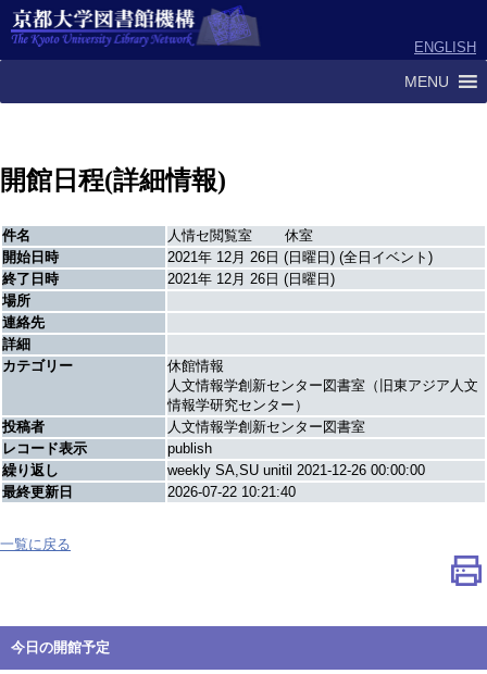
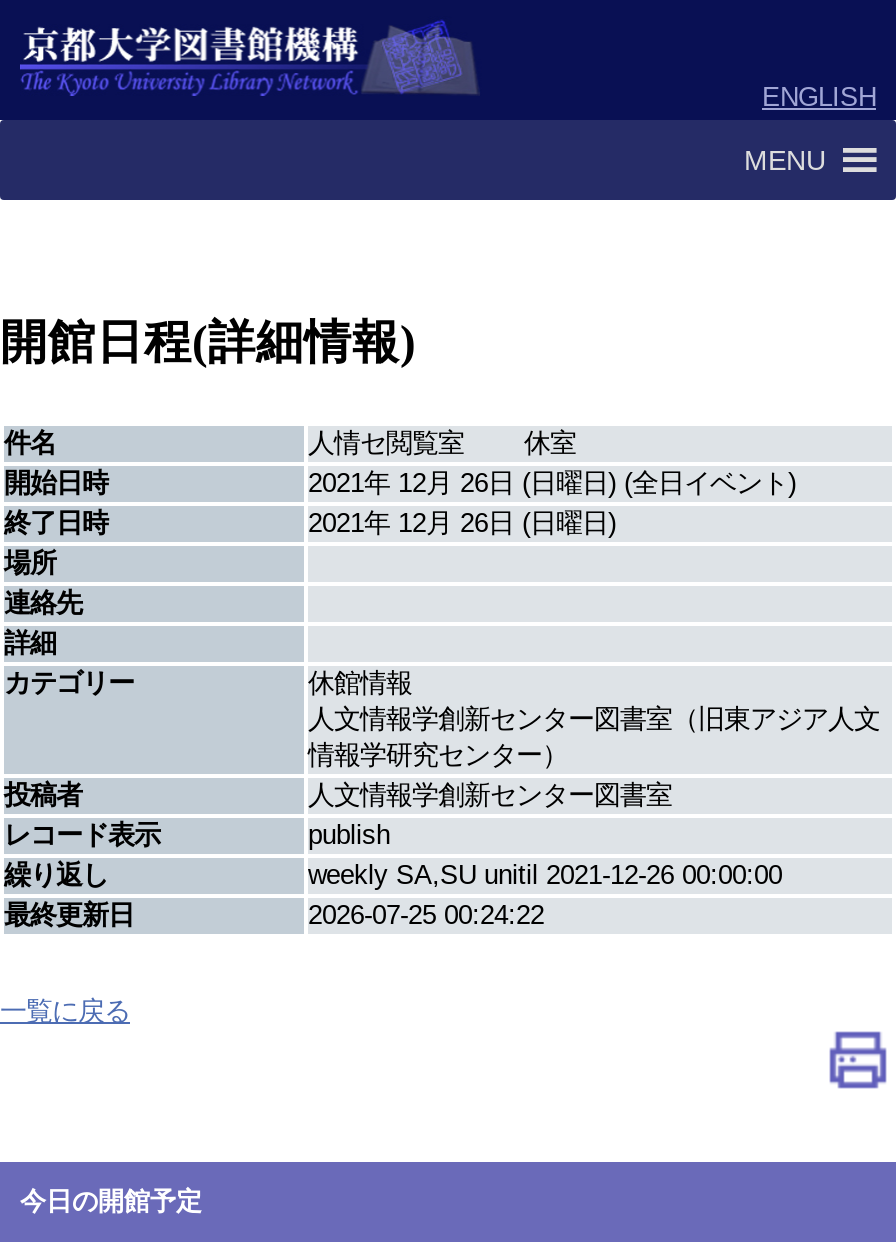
[167,484,296,500] 2026-07-22 10:21:40 -> [308,900,544,930] 2026-07-25 00:24:22

